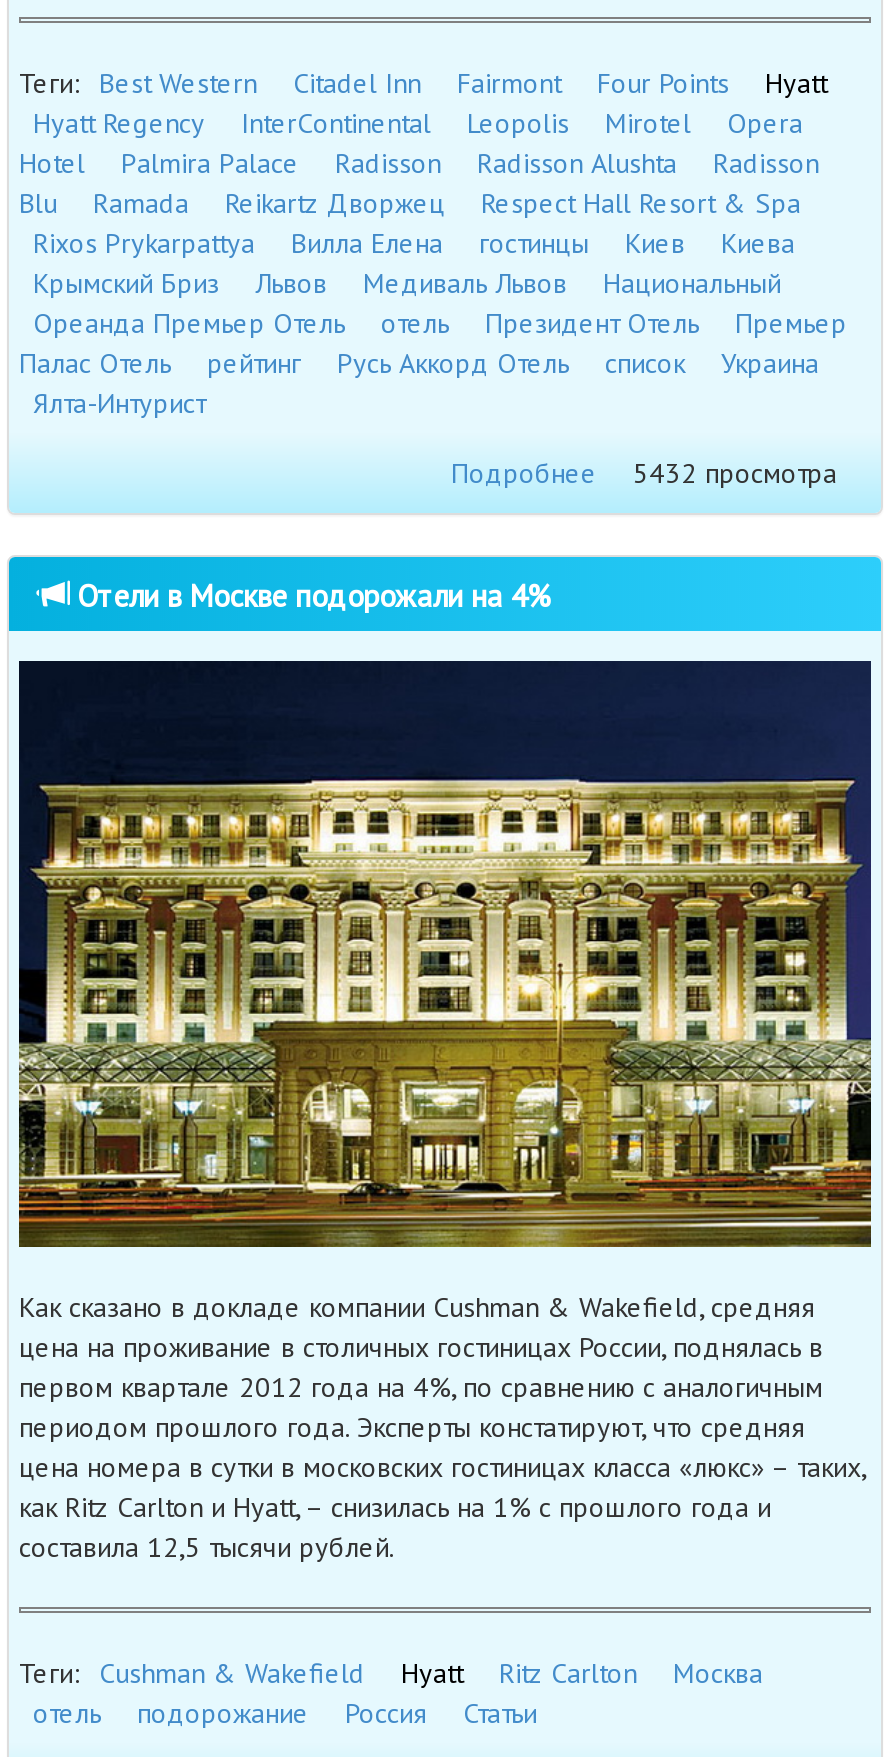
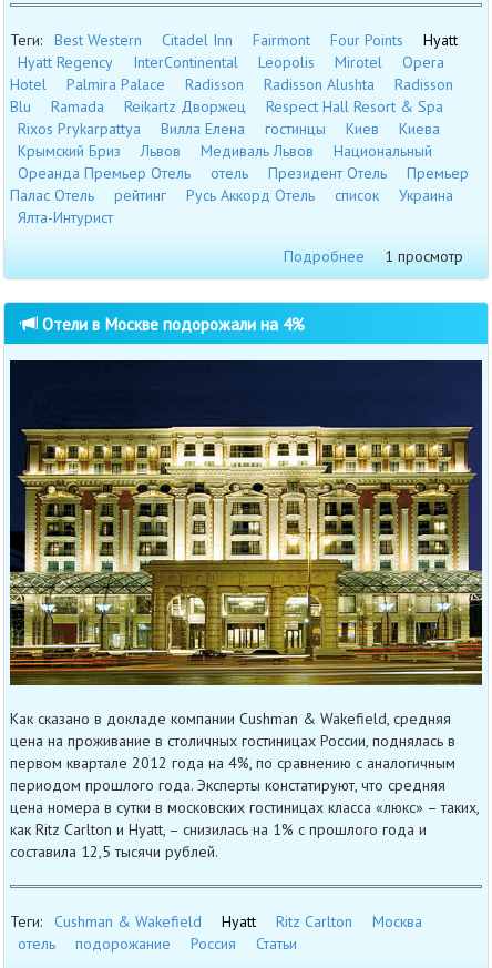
[451,456,837,492] Подробнее 5432 просмотра -> [284,247,463,267] Подробнее 1 просмотр

